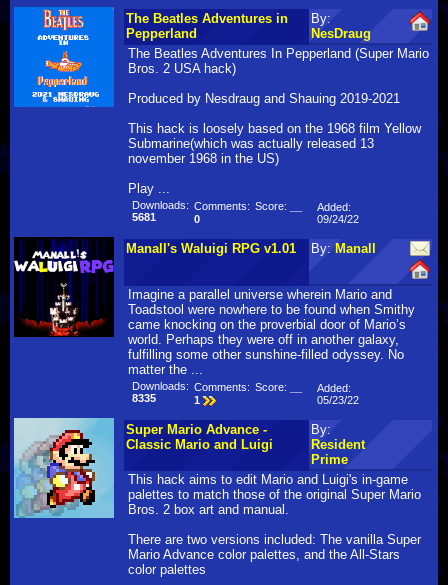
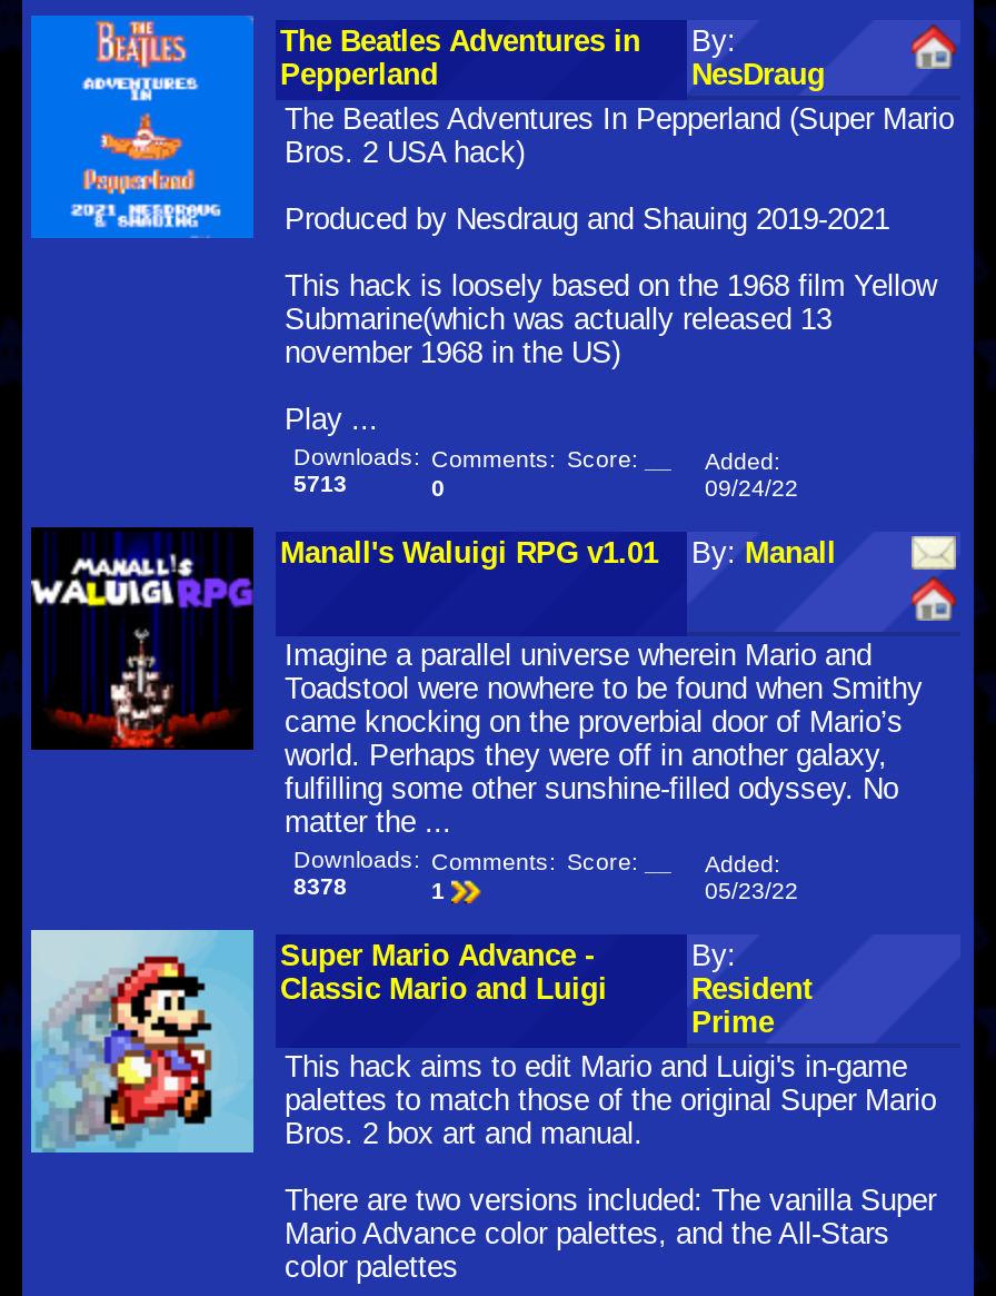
[132,211,156,223] 5681 -> [293,469,347,496] 5713
[132,392,156,404] 8335 -> [293,872,347,898] 8378

